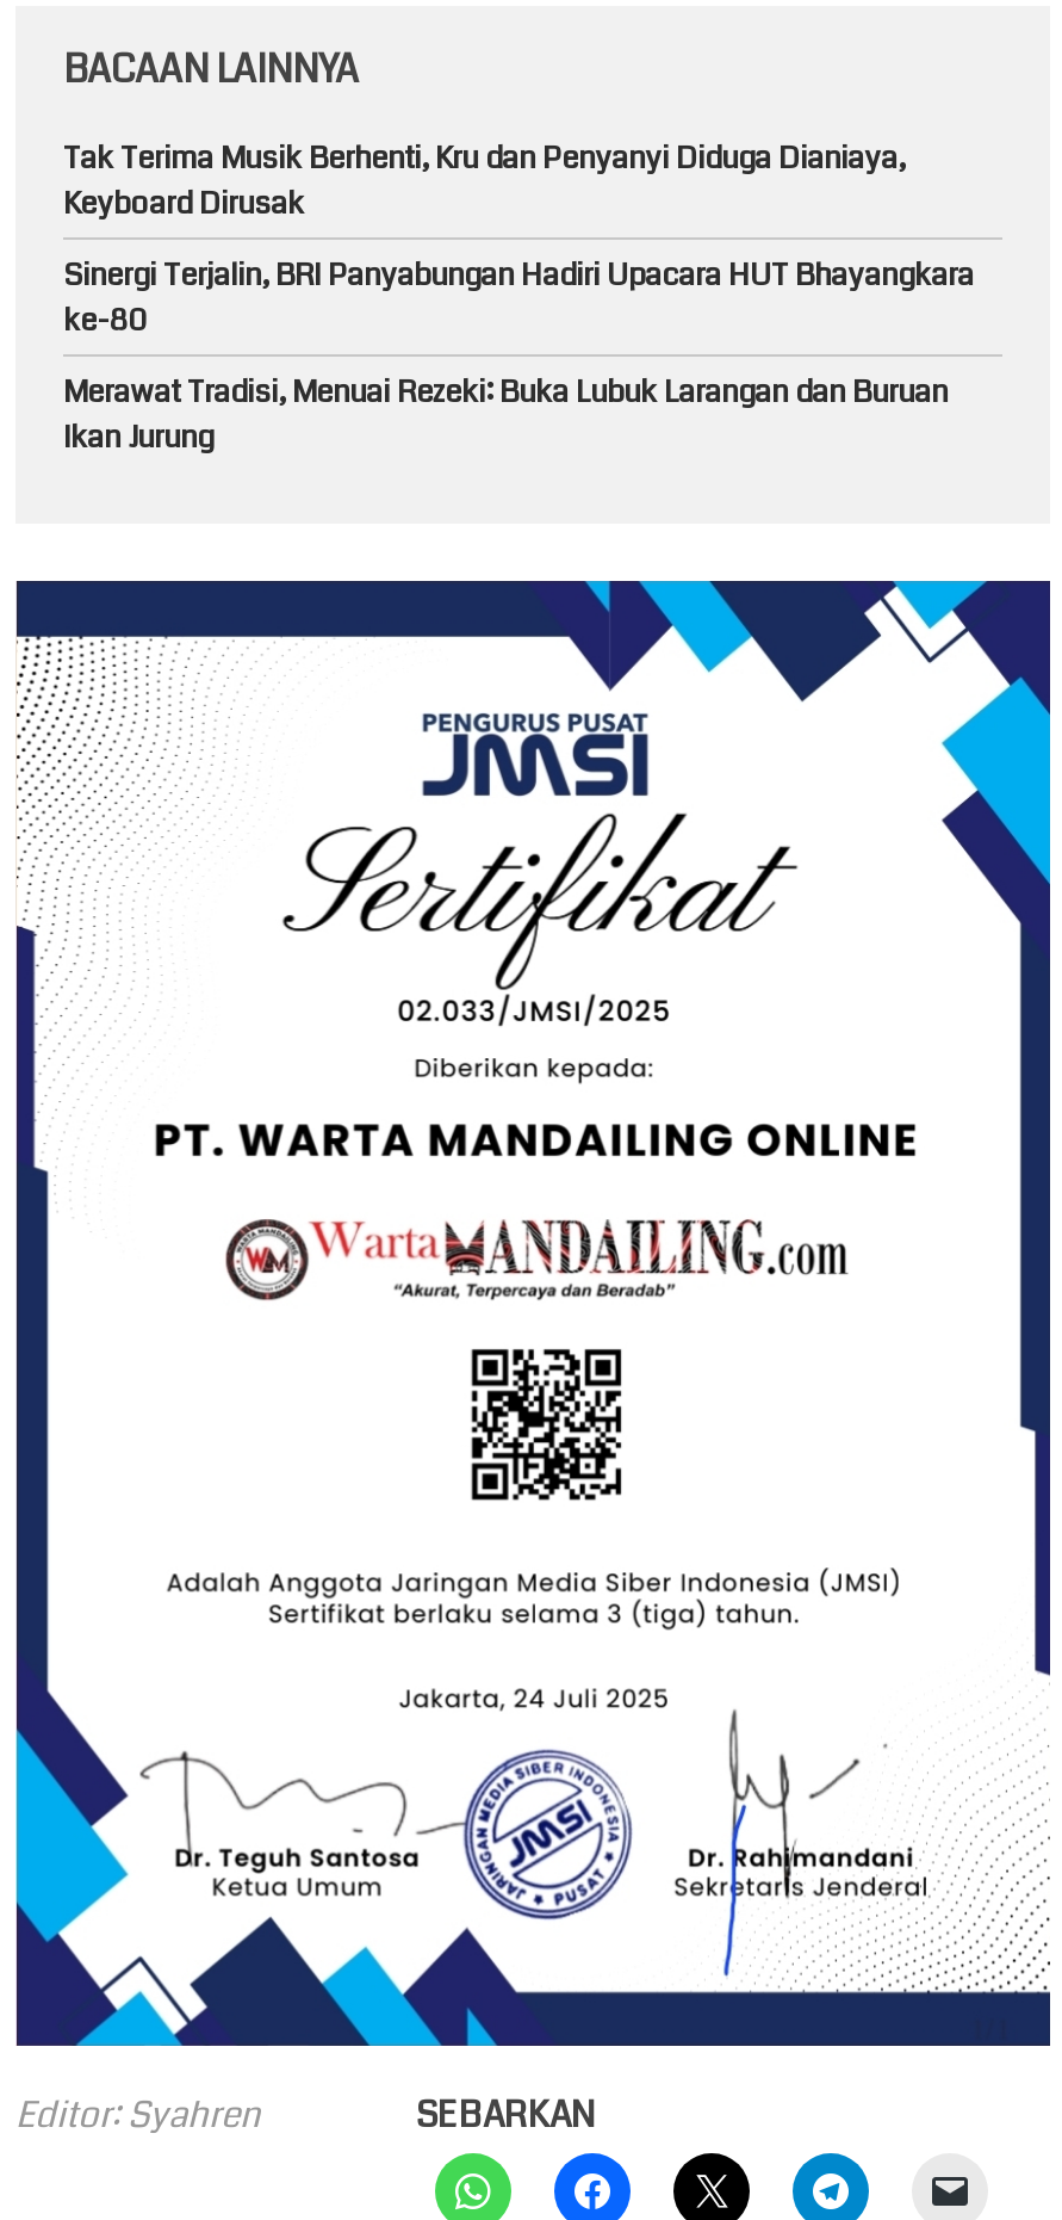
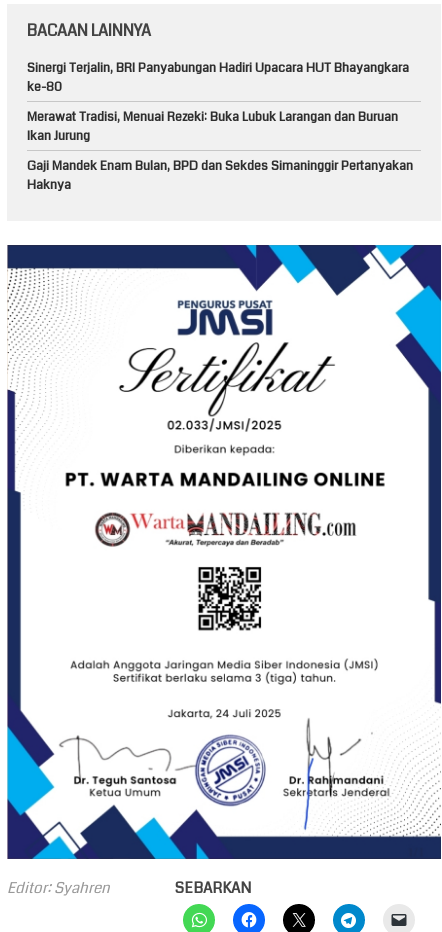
[63,138,905,226] Tak Terima Musik Berhenti, Kru dan Penyanyi Diduga Dianiaya, | Keyboard Dirusak -> none
moved [63,255,974,460] -> [27,59,409,145]: Sinergi Terjalin, BRI Panyabungan Hadiri Upacara HUT Bhayangkara | ke-80 | Merawat Tradisi, Menuai Rezeki: Buka Lubuk Larangan dan Buruan | Ikan Jurung
none -> [27,157,413,194] Gaji Mandek Enam Bulan, BPD dan Sekdes Simaninggir Pertanyakan | Haknya

